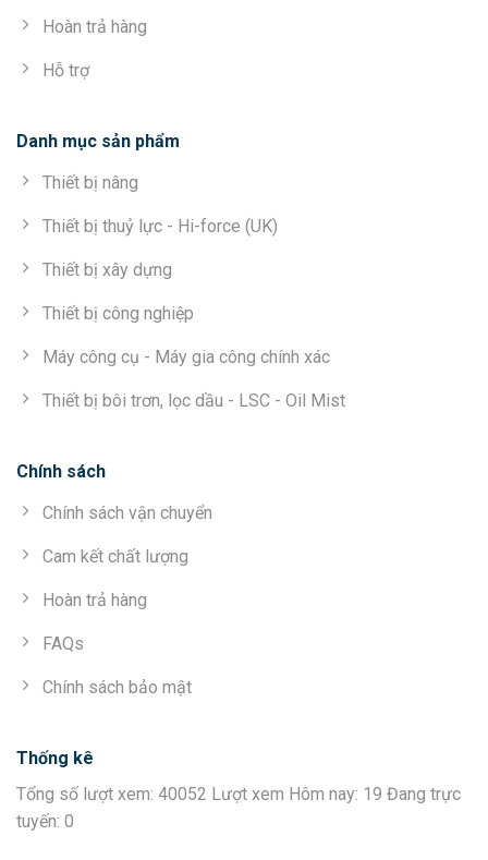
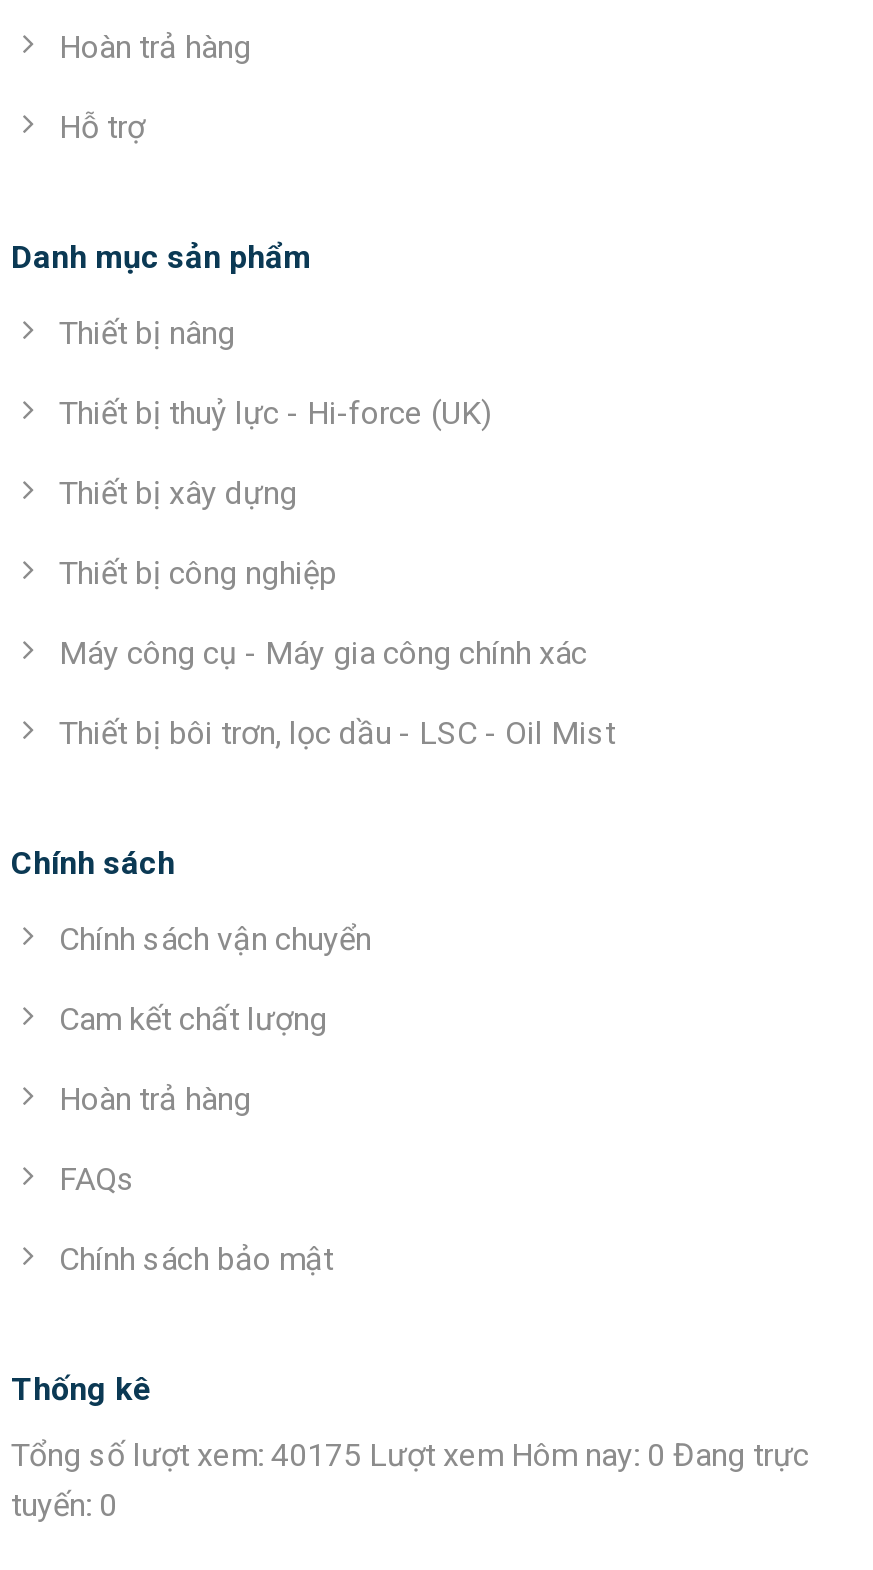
[16,784,461,805] Tổng số lượt xem: 40052 Lượt xem Hôm nay: 19 Đang trực -> [11,1436,809,1474] Tổng số lượt xem: 40175 Lượt xem Hôm nay: 0 Đang trực

